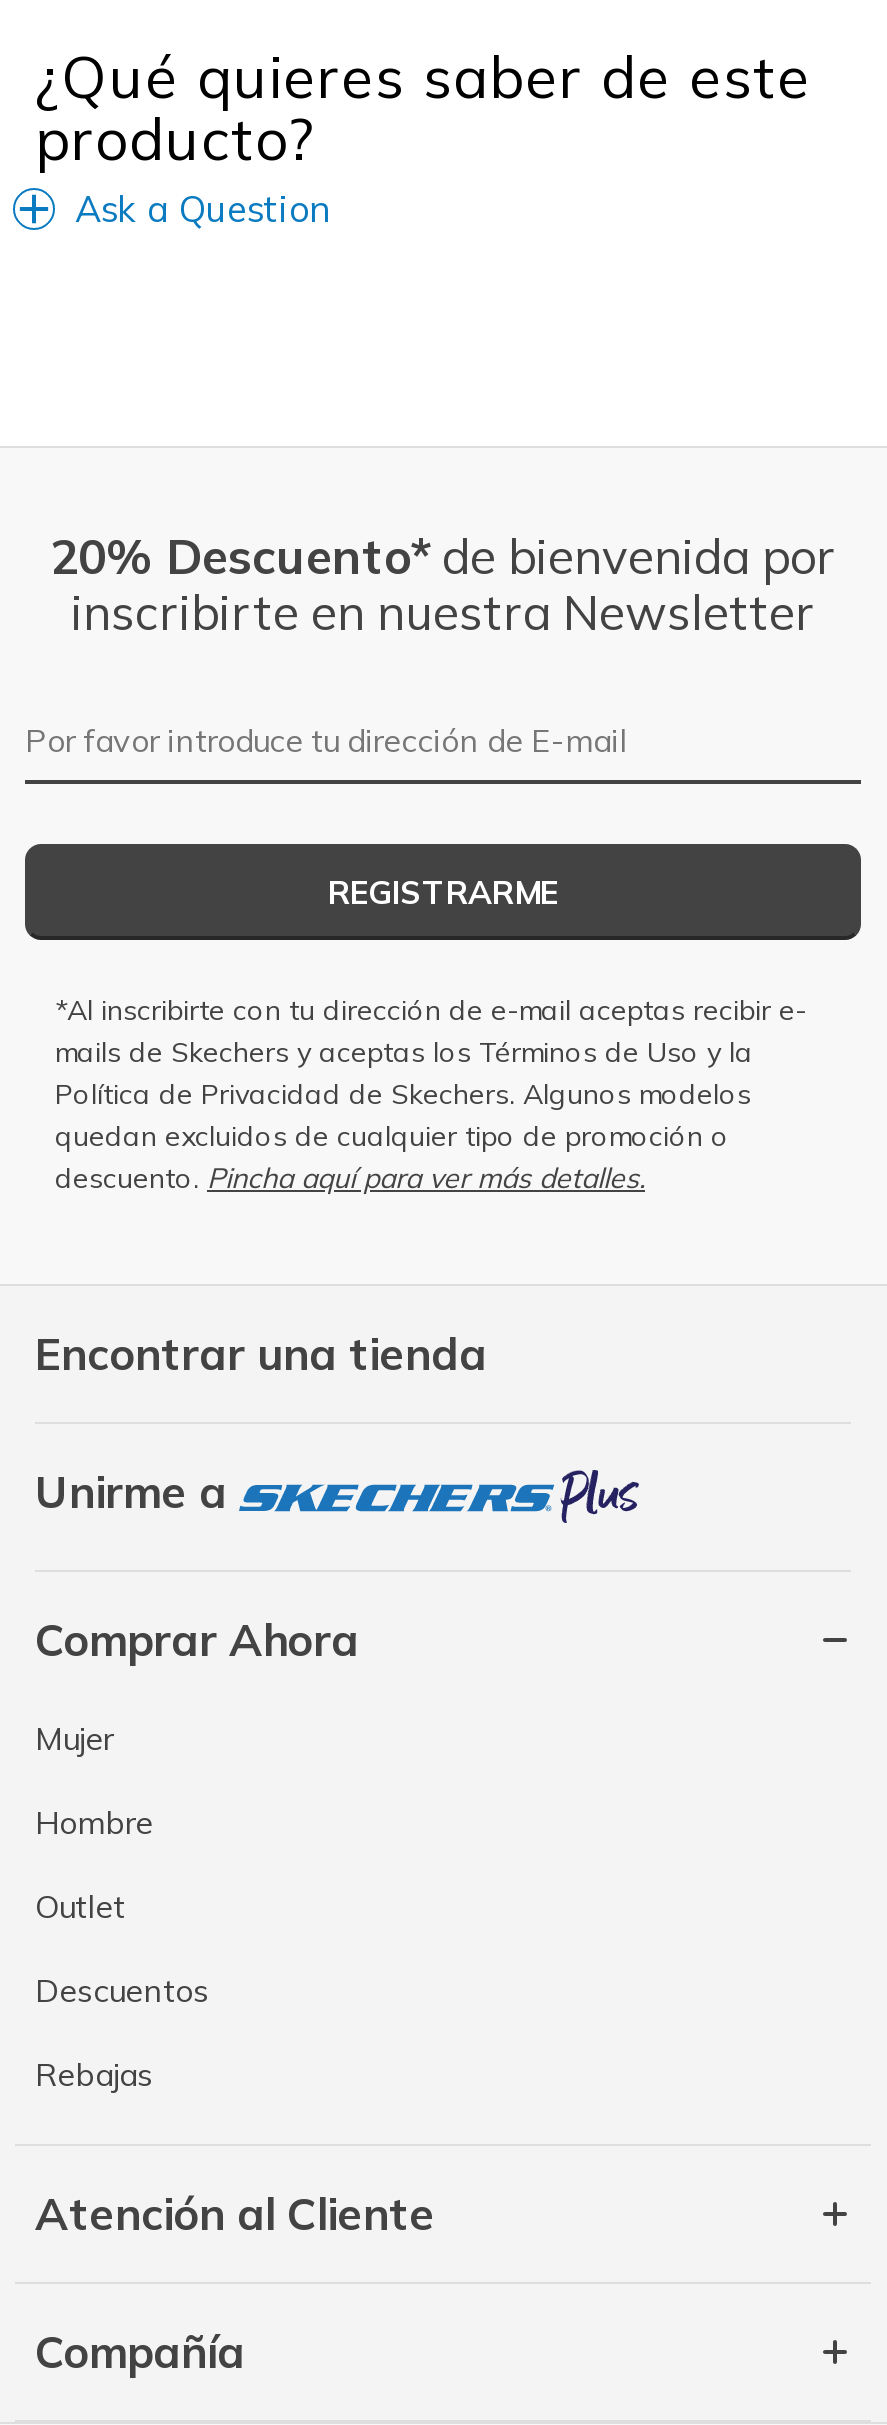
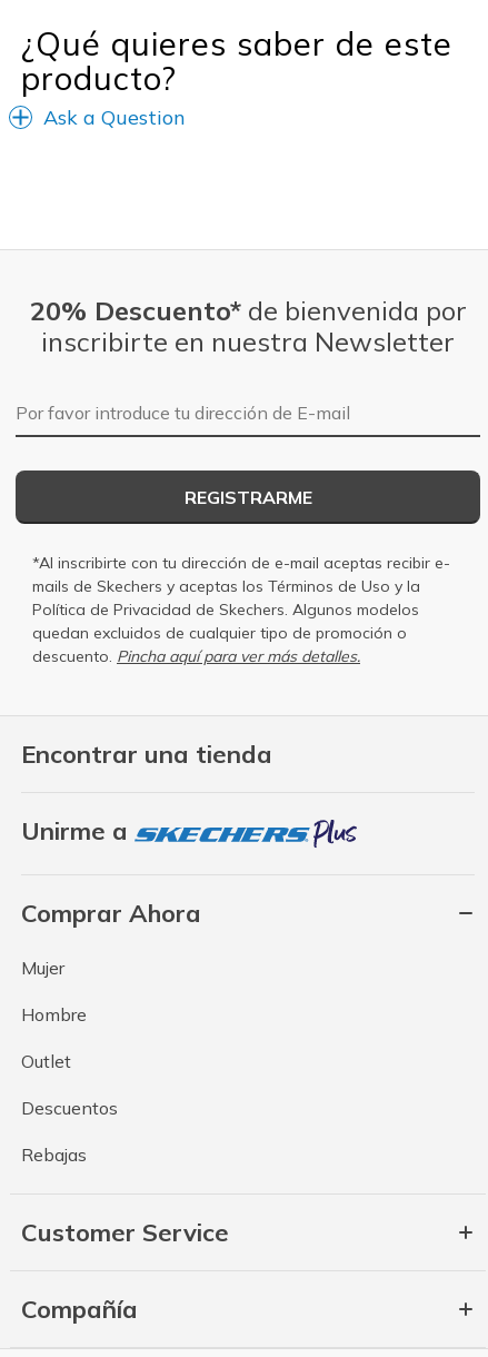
[35,2186,435,2242] Atención al Cliente -> [21,1217,229,1248] Customer Service

